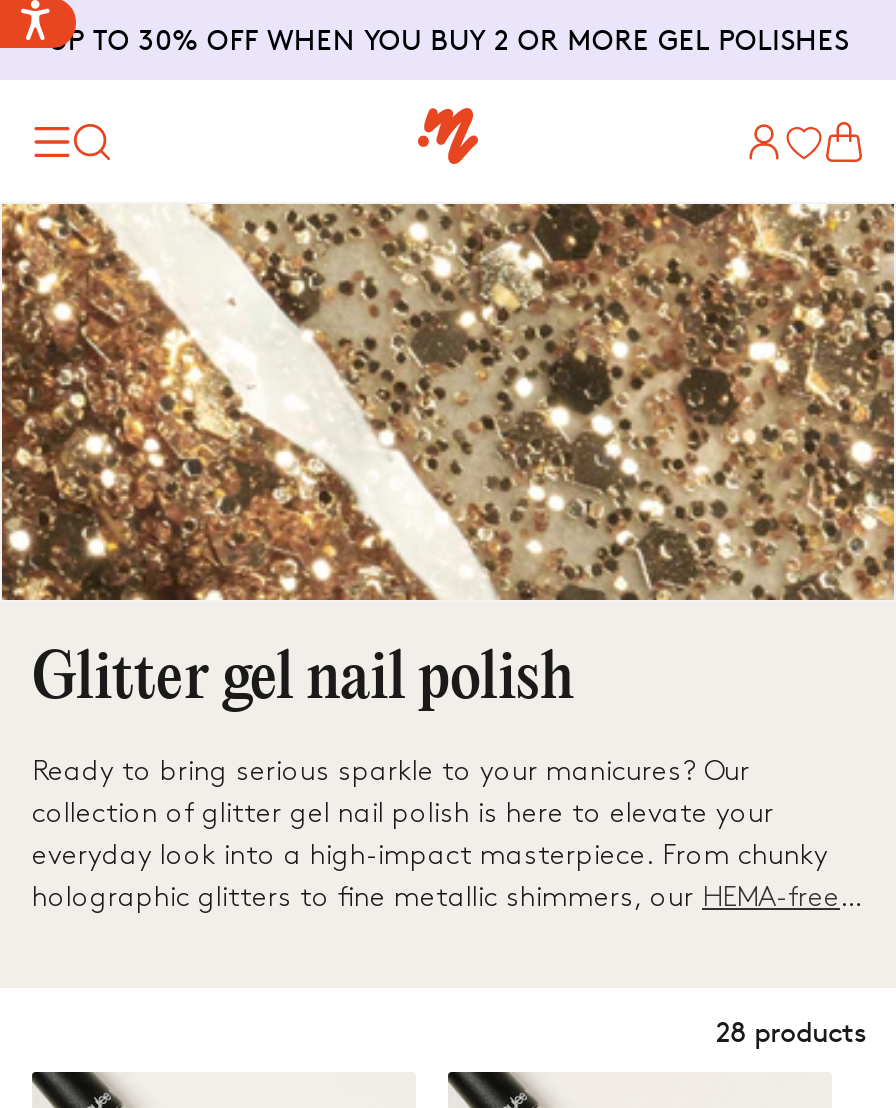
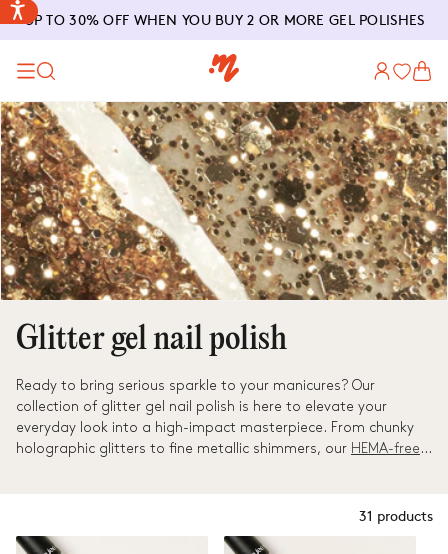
[716,1010,866,1050] 28 products -> [359,505,433,525] 31 products

